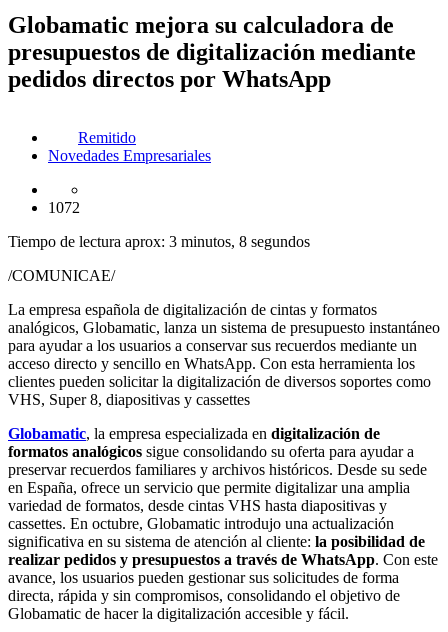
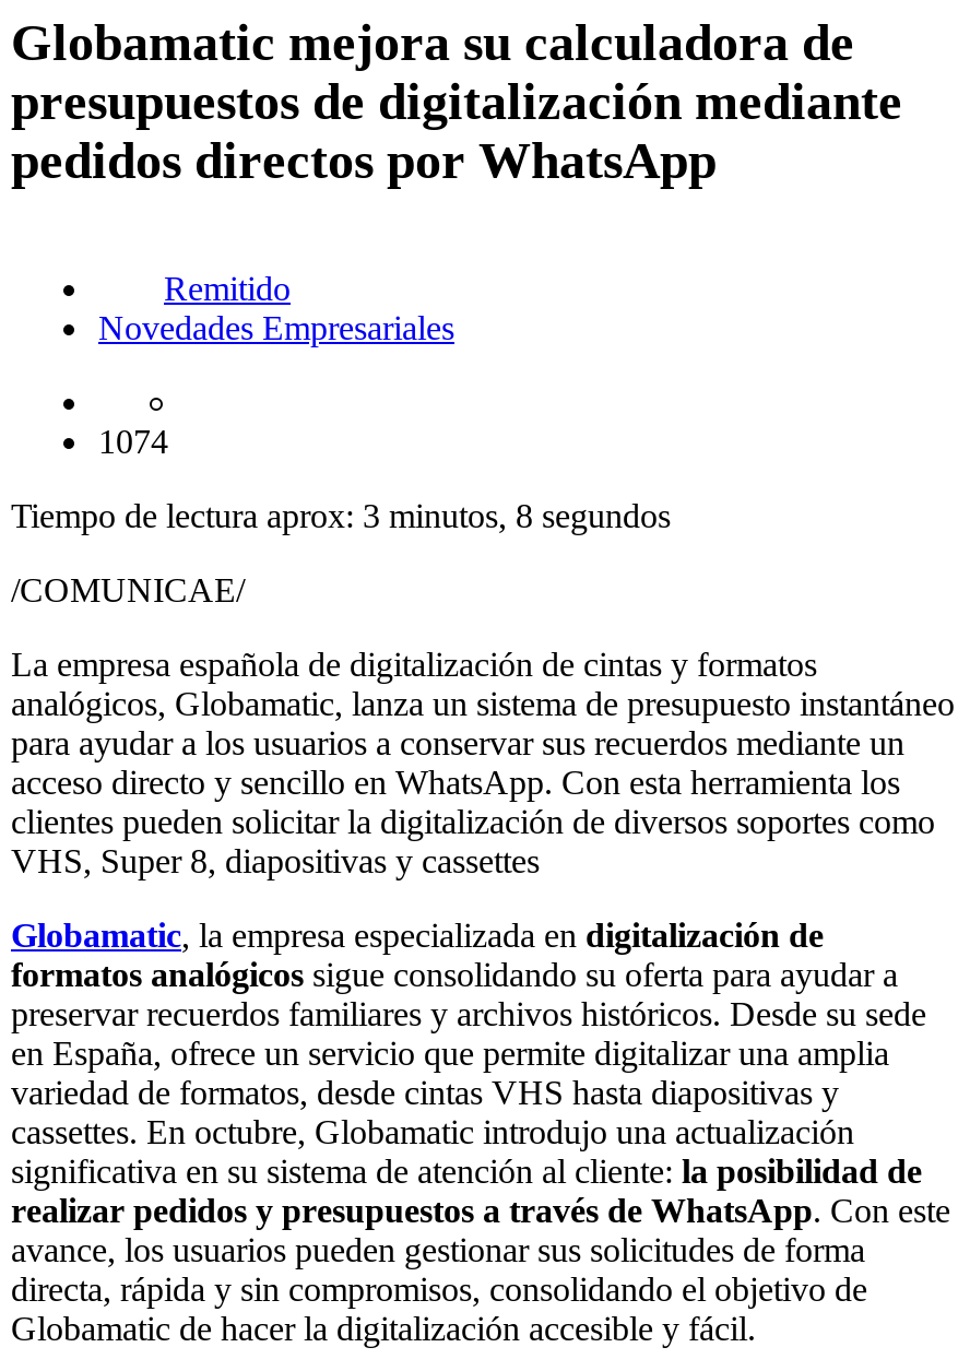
[48,199,80,216] 1072 -> [98,423,168,460] 1074

